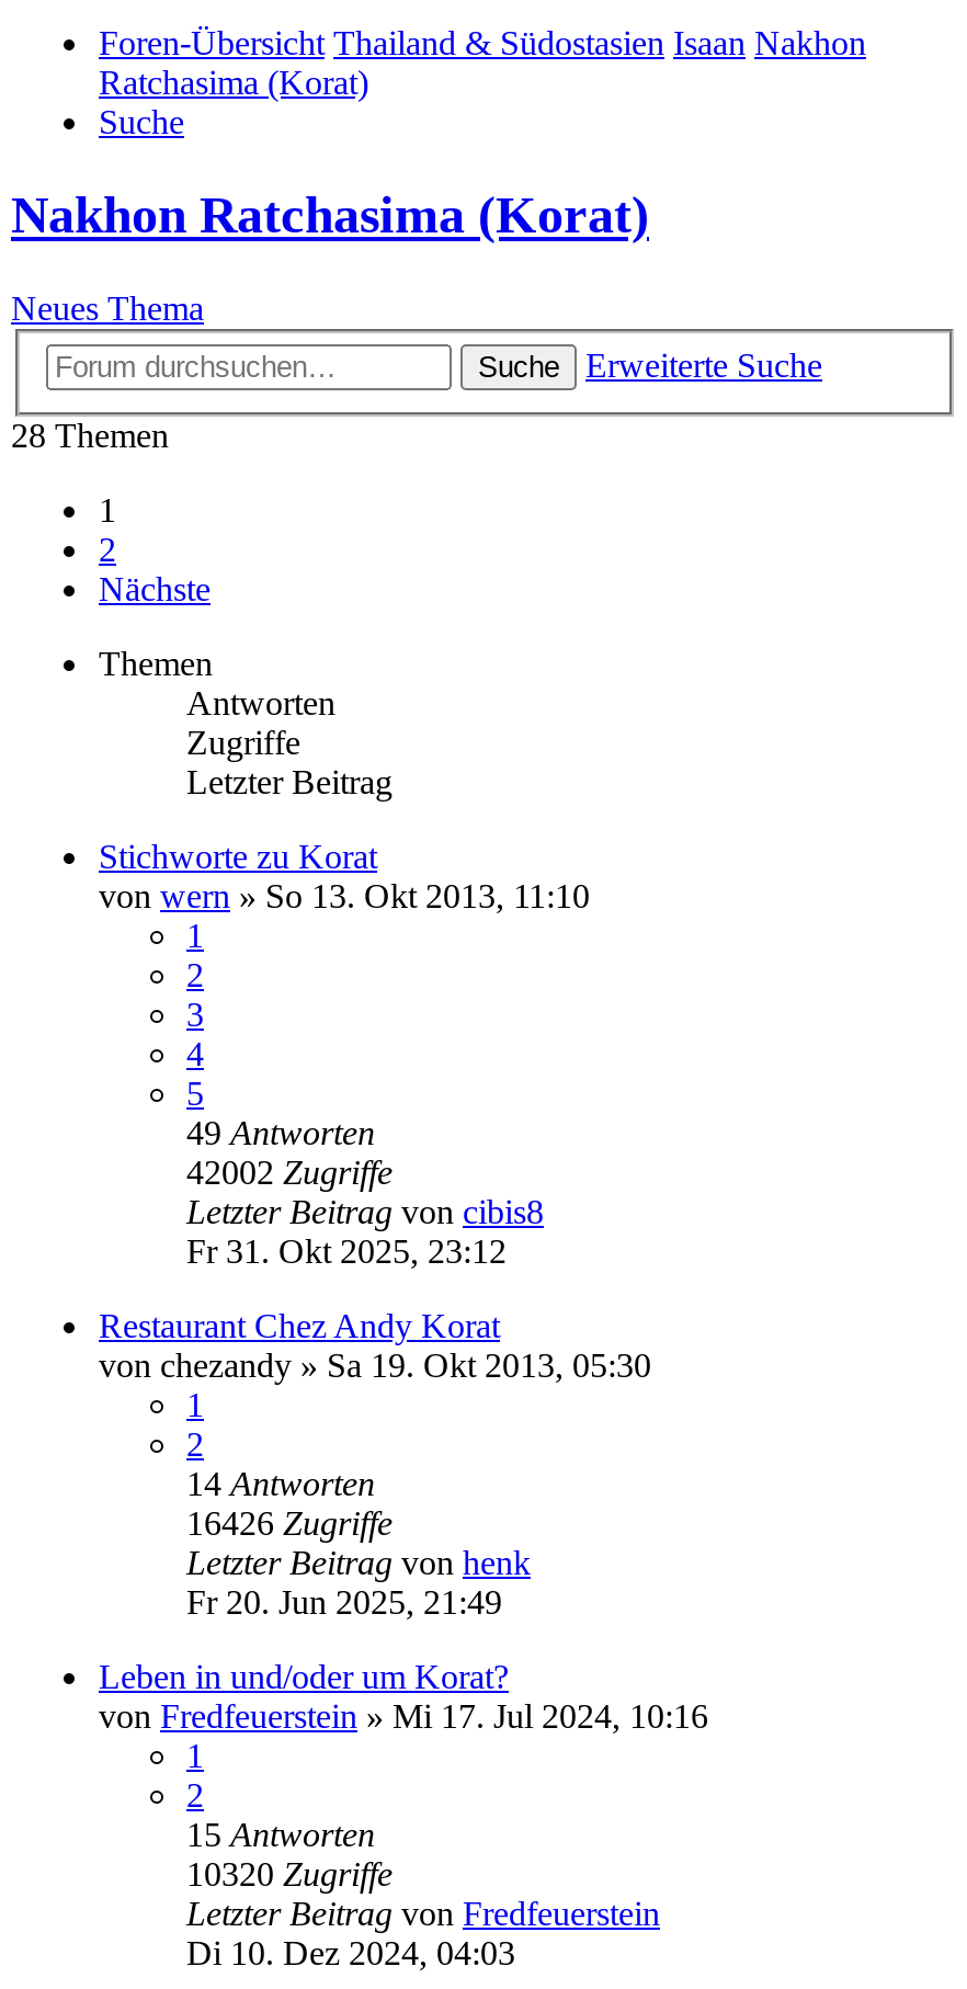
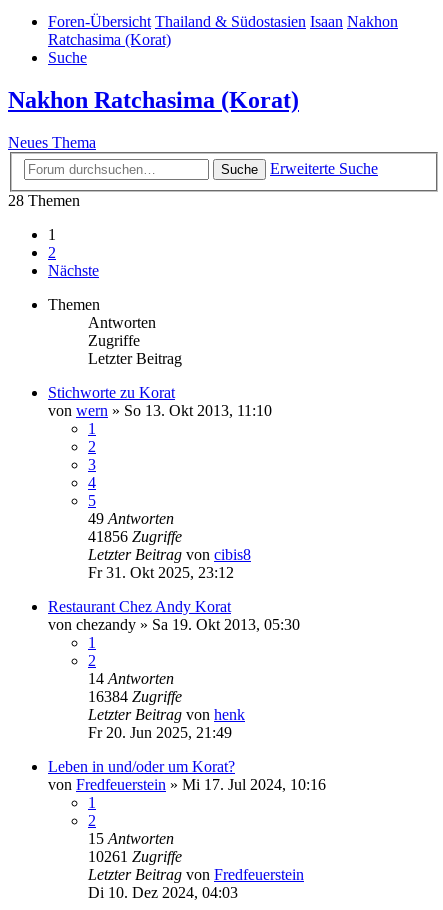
[186,1155,393,1192] 42002 Zugriffe -> [88,528,182,545] 41856 Zugriffe
[186,1505,393,1543] 16426 Zugriffe -> [88,688,182,705] 16384 Zugriffe
[186,1856,393,1894] 10320 Zugriffe -> [88,848,182,865] 10261 Zugriffe

